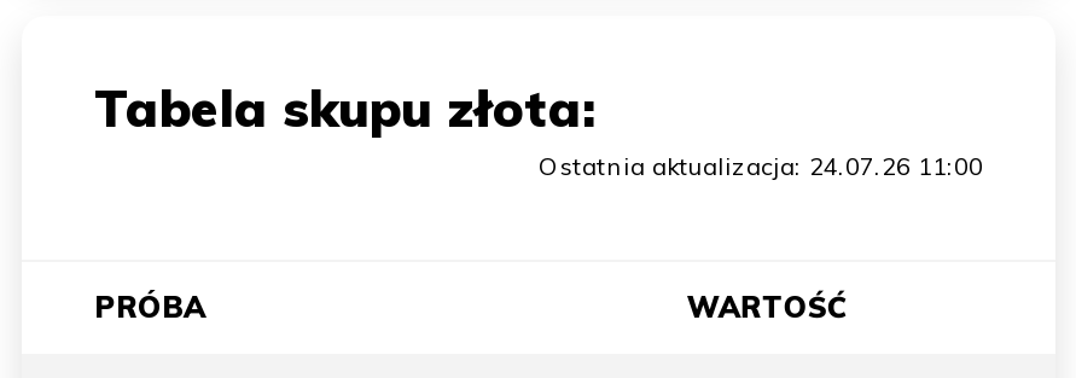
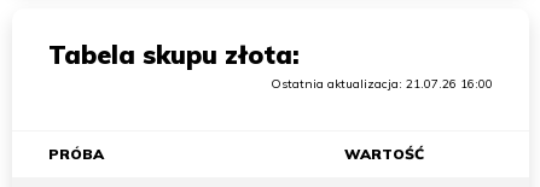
[539,151,983,183] Ostatnia aktualizacja: 24.07.26 11:00 -> [271,76,493,92] Ostatnia aktualizacja: 21.07.26 16:00

